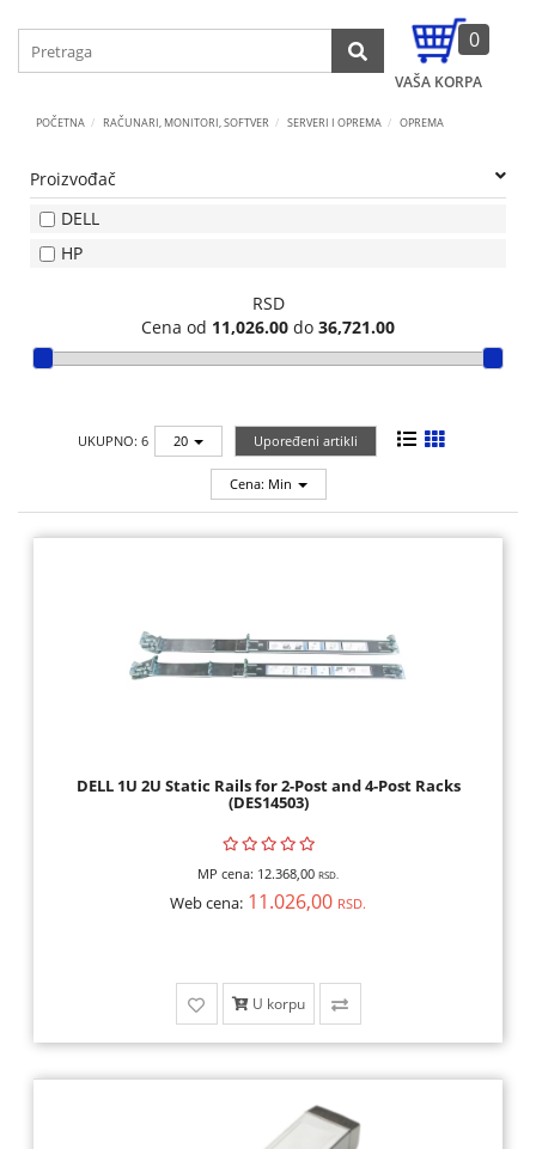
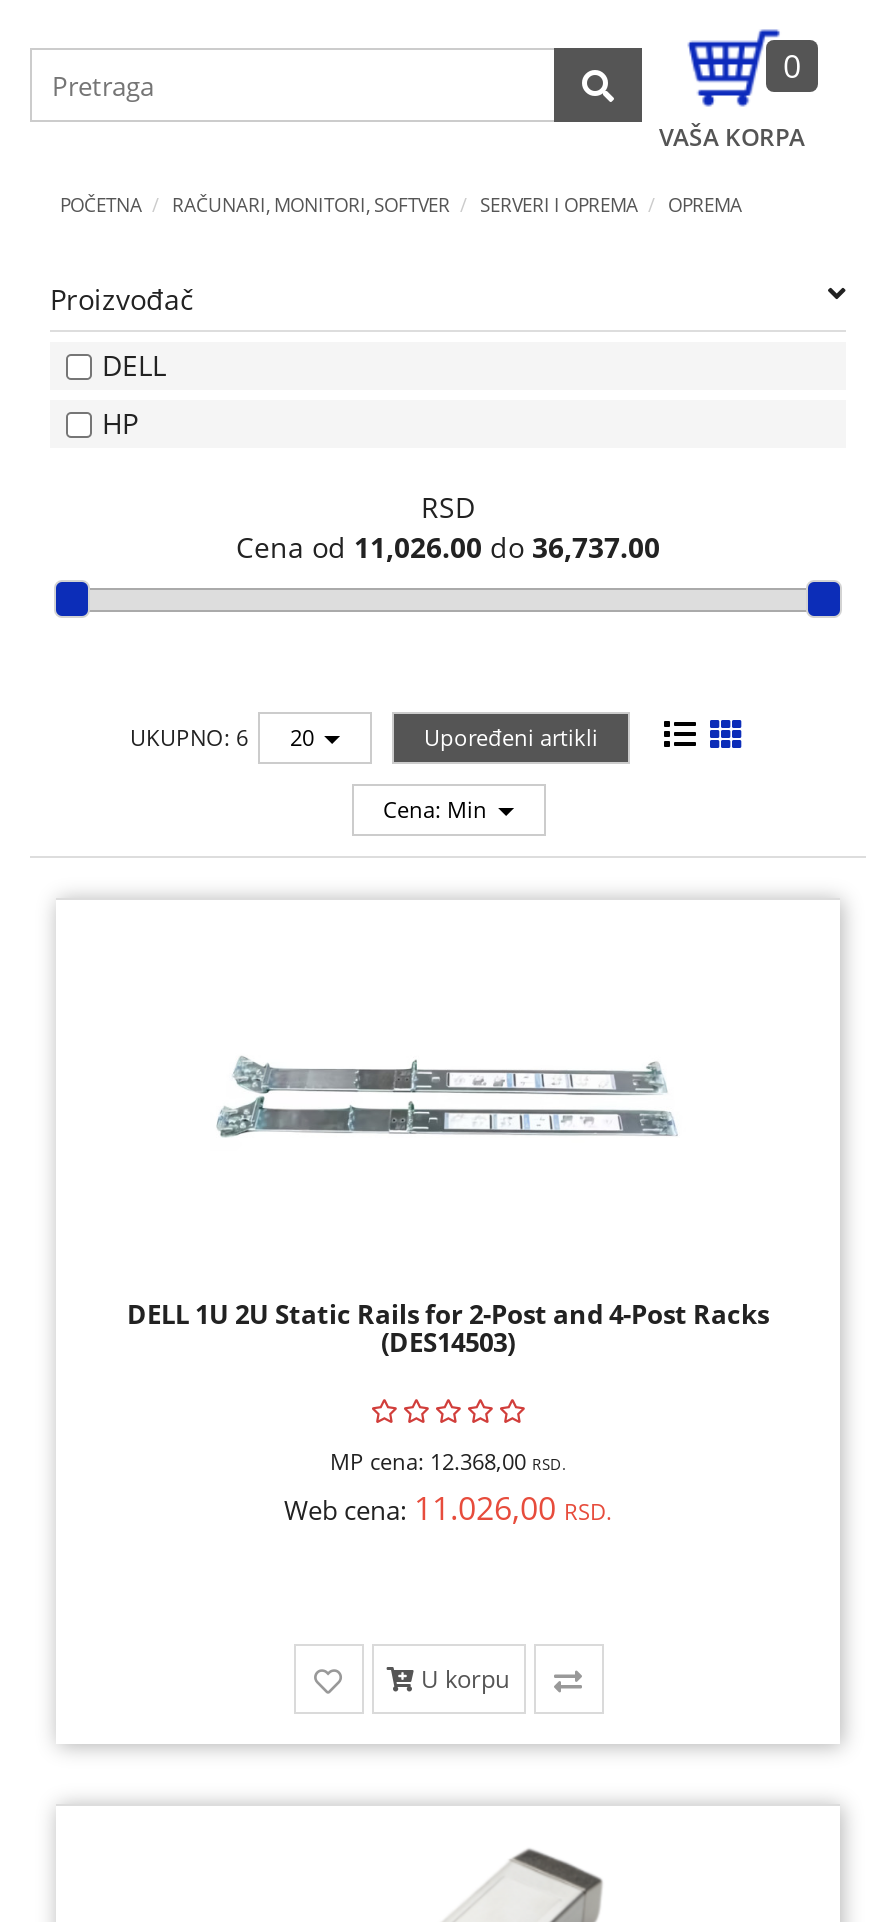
[141,316,395,338] Cena od 11,026.00 do 36,721.00 -> [236,528,660,566] Cena od 11,026.00 do 36,737.00

